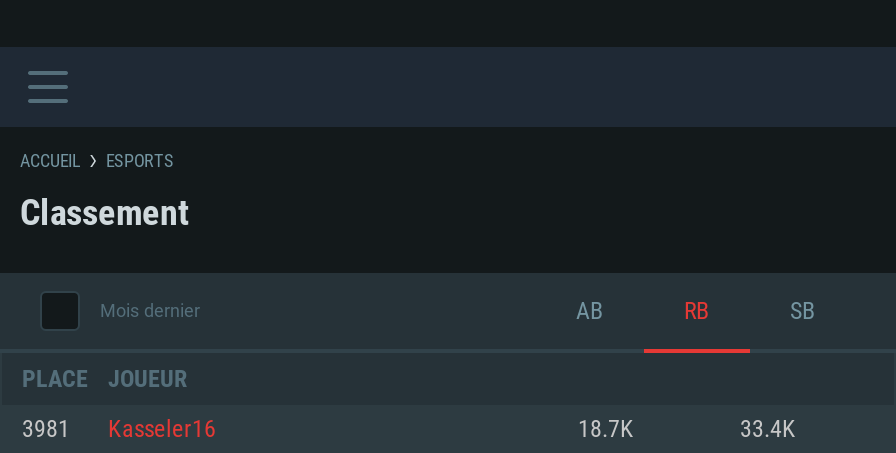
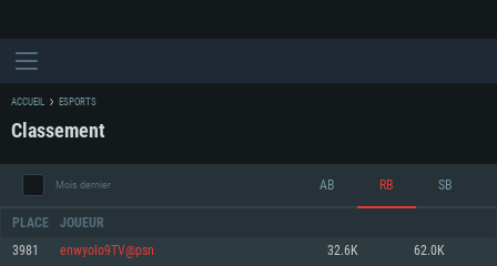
[108,419,796,441] Kasseler16 | 18.7K | 33.4K -> [60,245,445,257] enwyolo9TV@psn | 32.6K | 62.0K

